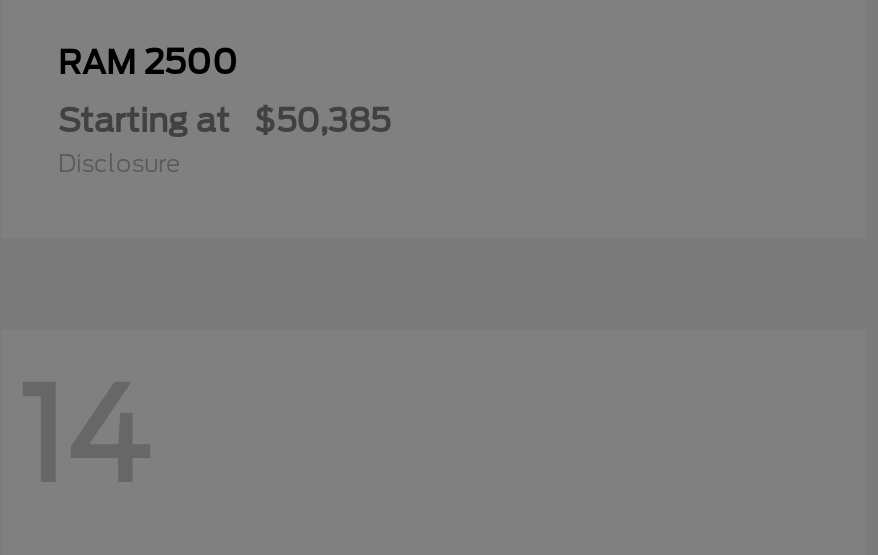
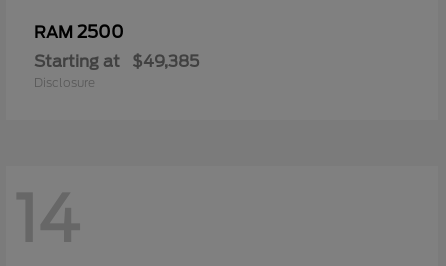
[58,102,390,140] Starting at $50,385 -> [34,52,199,71] Starting at $49,385

